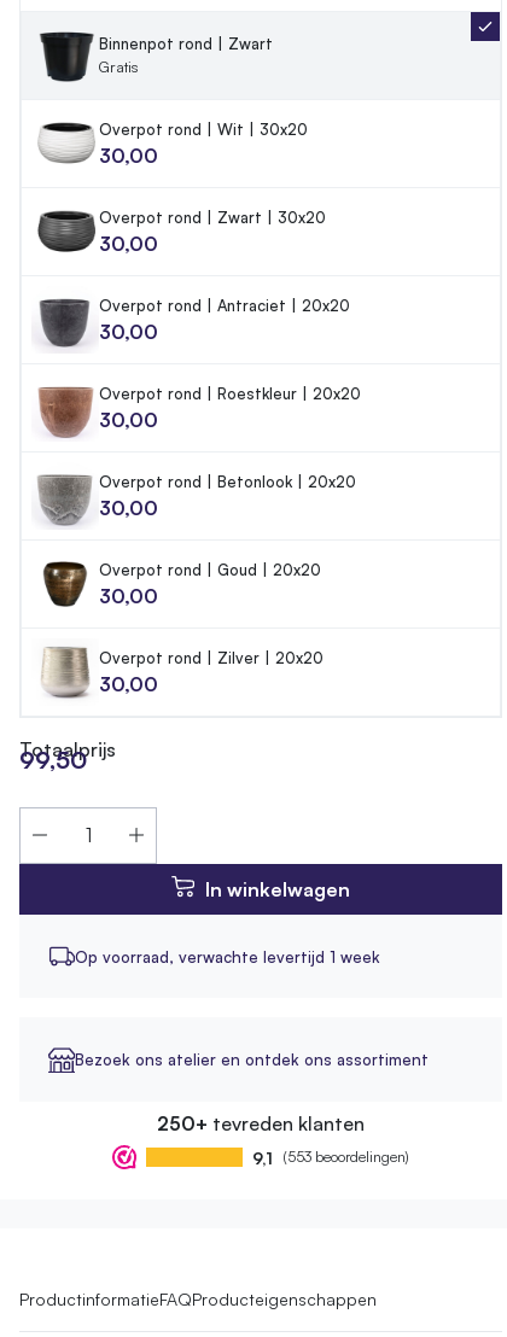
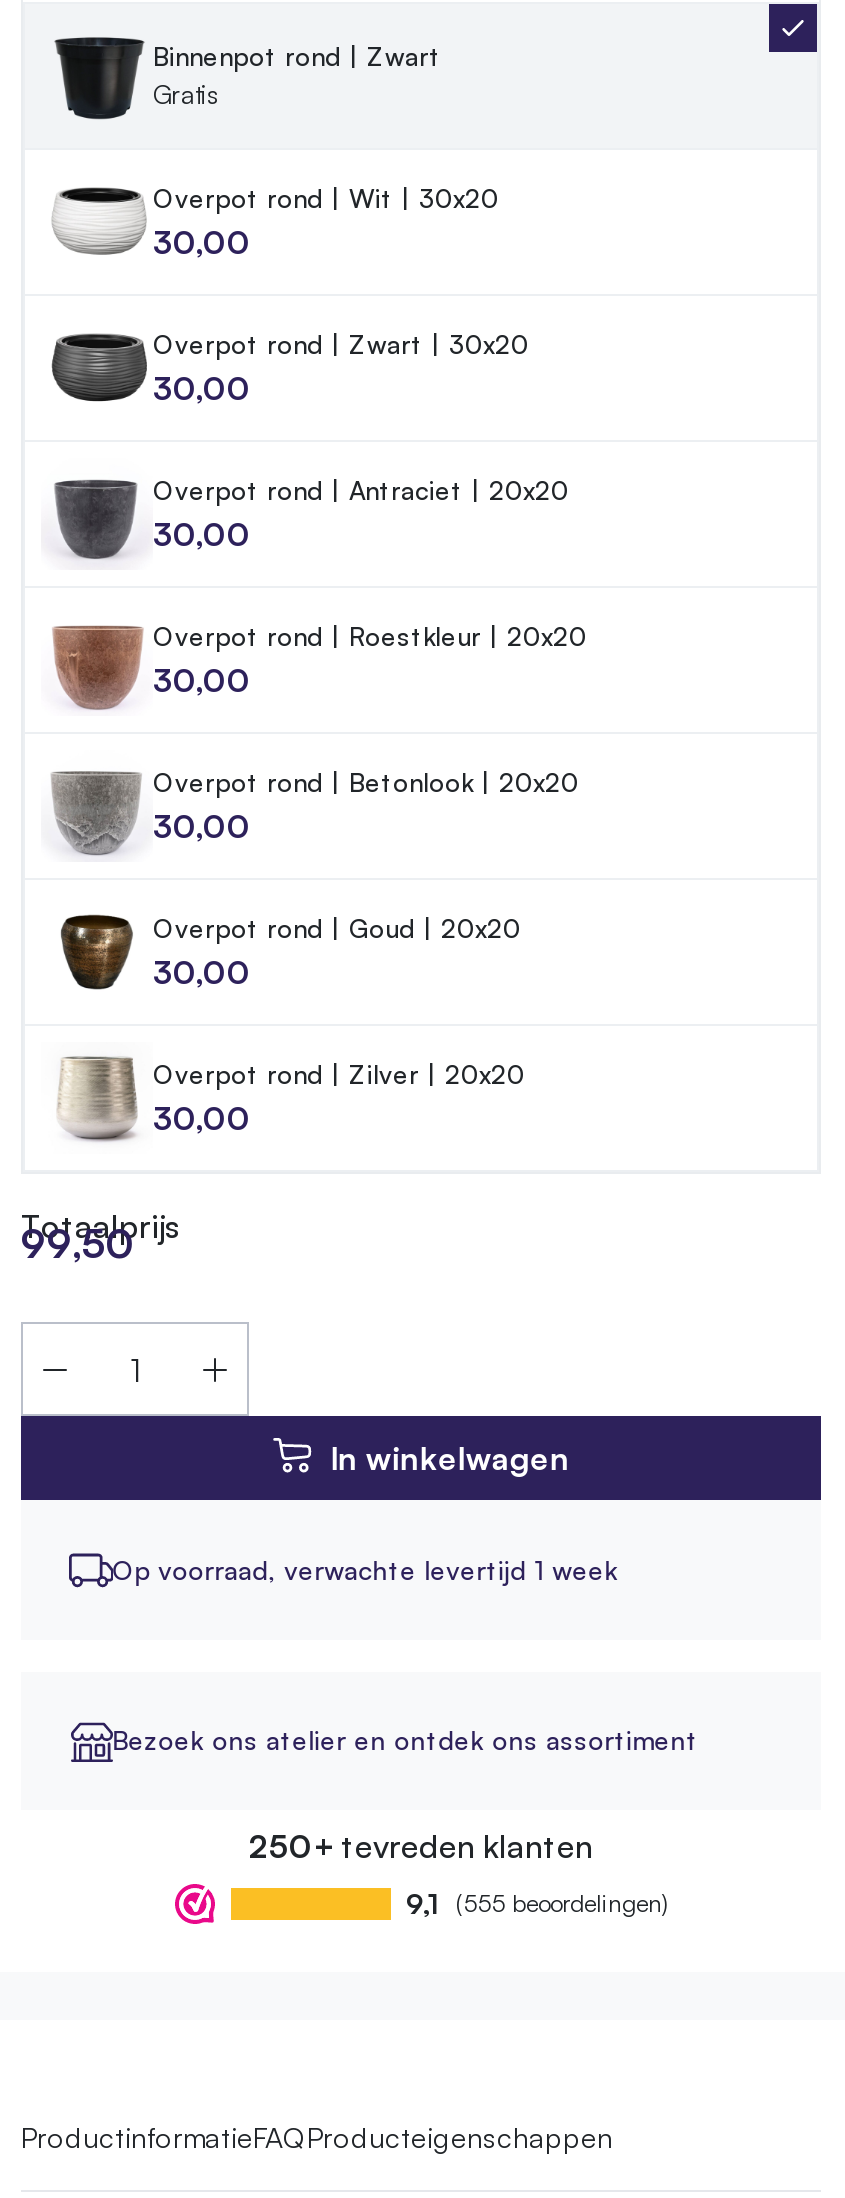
[252,1148,409,1168] 9,1 (553 beoordelingen) -> [406,1886,668,1920] 9,1 (555 beoordelingen)

